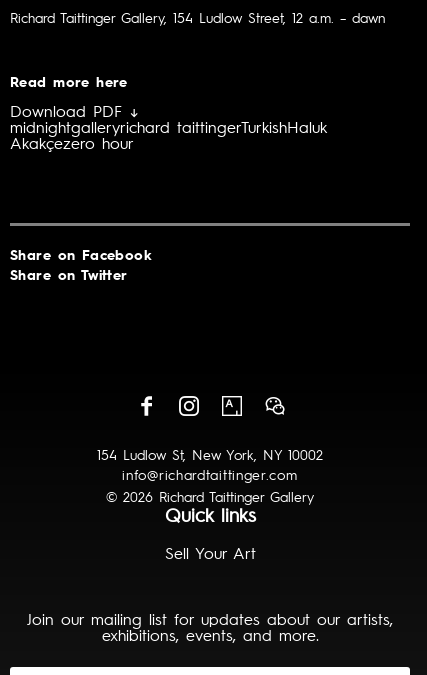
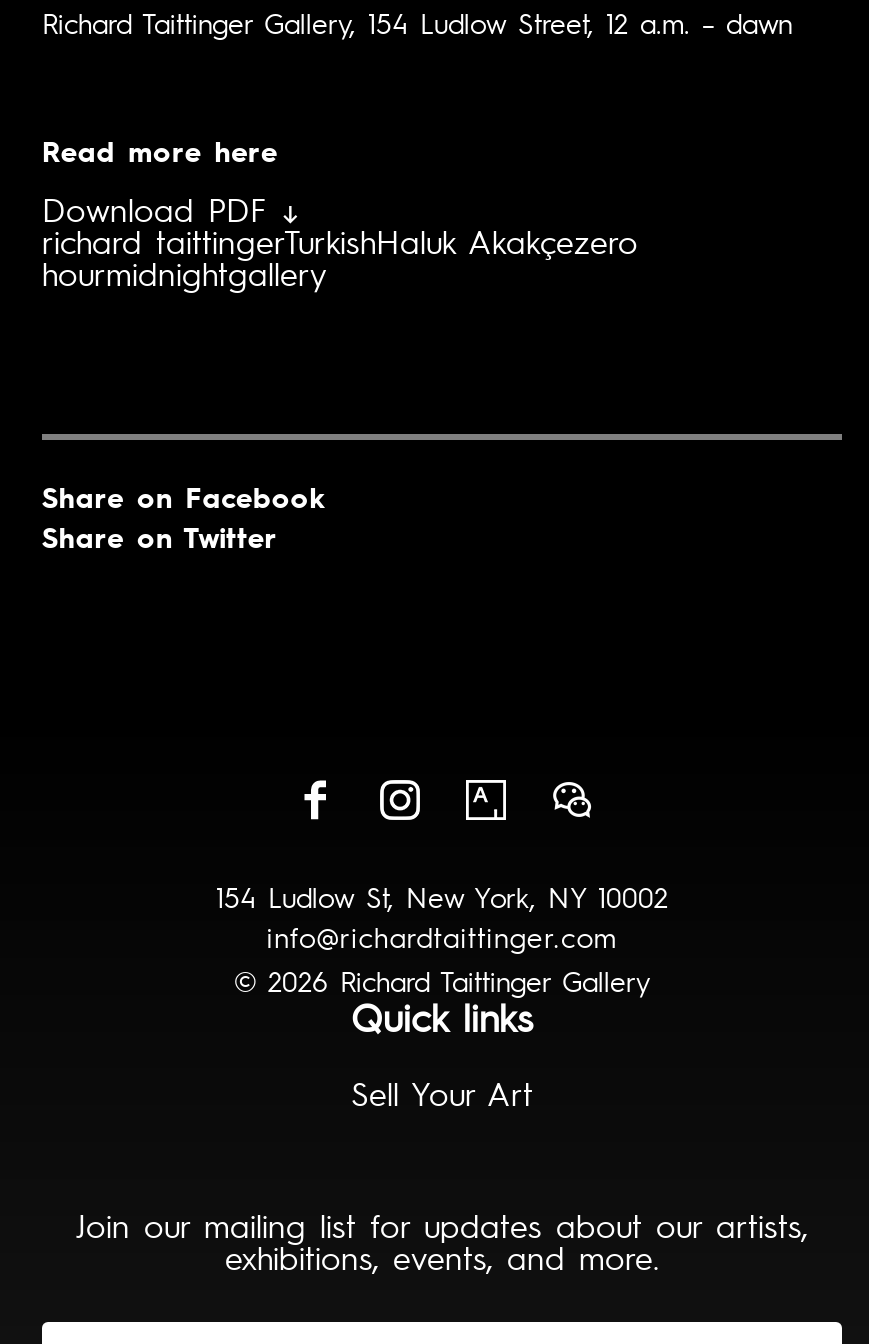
[10,121,327,153] midnightgalleryrichard taittingerTurkishHaluk | Akakçezero hour -> [42,230,638,294] richard taittingerTurkishHaluk Akakçezero | hourmidnightgallery

